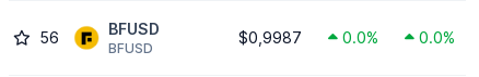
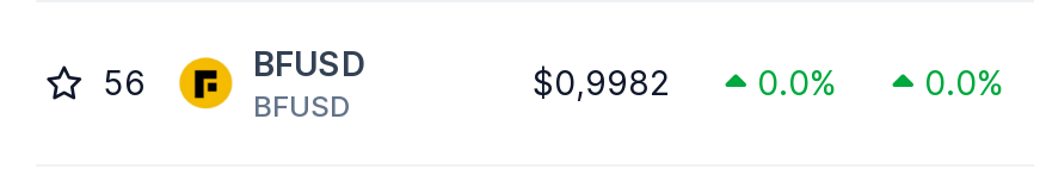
[238,28,302,47] $0,9987 -> [533,62,669,102] $0,9982

